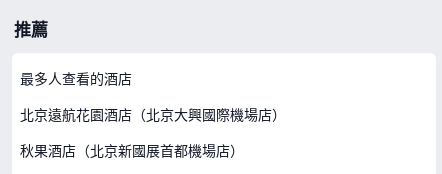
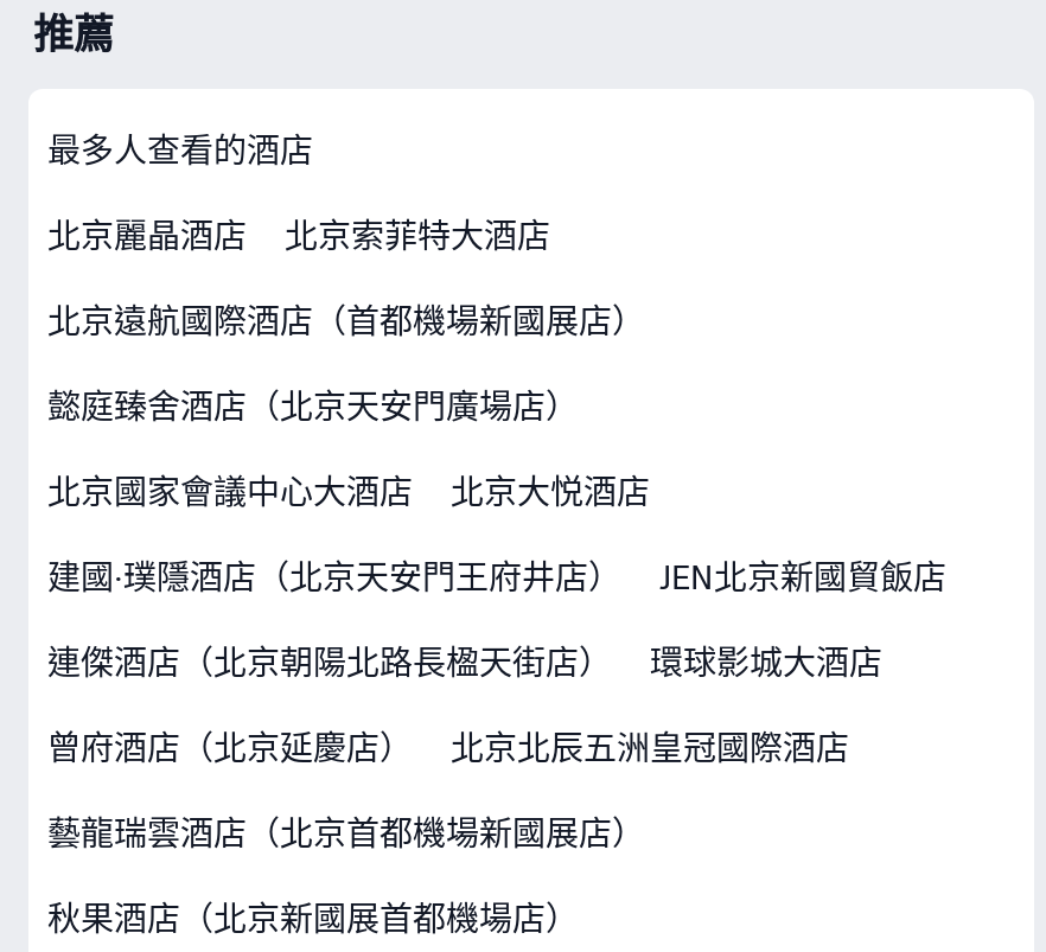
[20,107,286,123] 北京遠航花園酒店（北京大興國際機場店） -> [47,217,946,852] 北京麗晶酒店 | 北京索菲特大酒店 | 北京遠航國際酒店（首都機場新國展店） | 懿庭臻舍酒店（北京天安門廣場店） | 北京國家會議中心大酒店 | 北京大悦酒店 | 建國·璞隱酒店（北京天安門王府井店） | JEN北京新國貿飯店 | 連傑酒店（北京朝陽北路長楹天街店） | 環球影城大酒店 | 曾府酒店（北京延慶店） | 北京北辰五洲皇冠國際酒店 | 藝龍瑞雲酒店（北京首都機場新國展店）

